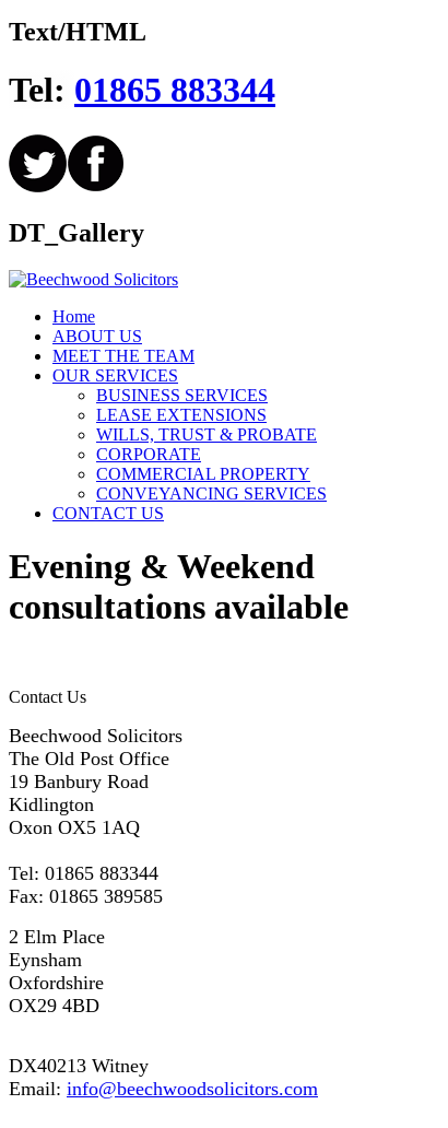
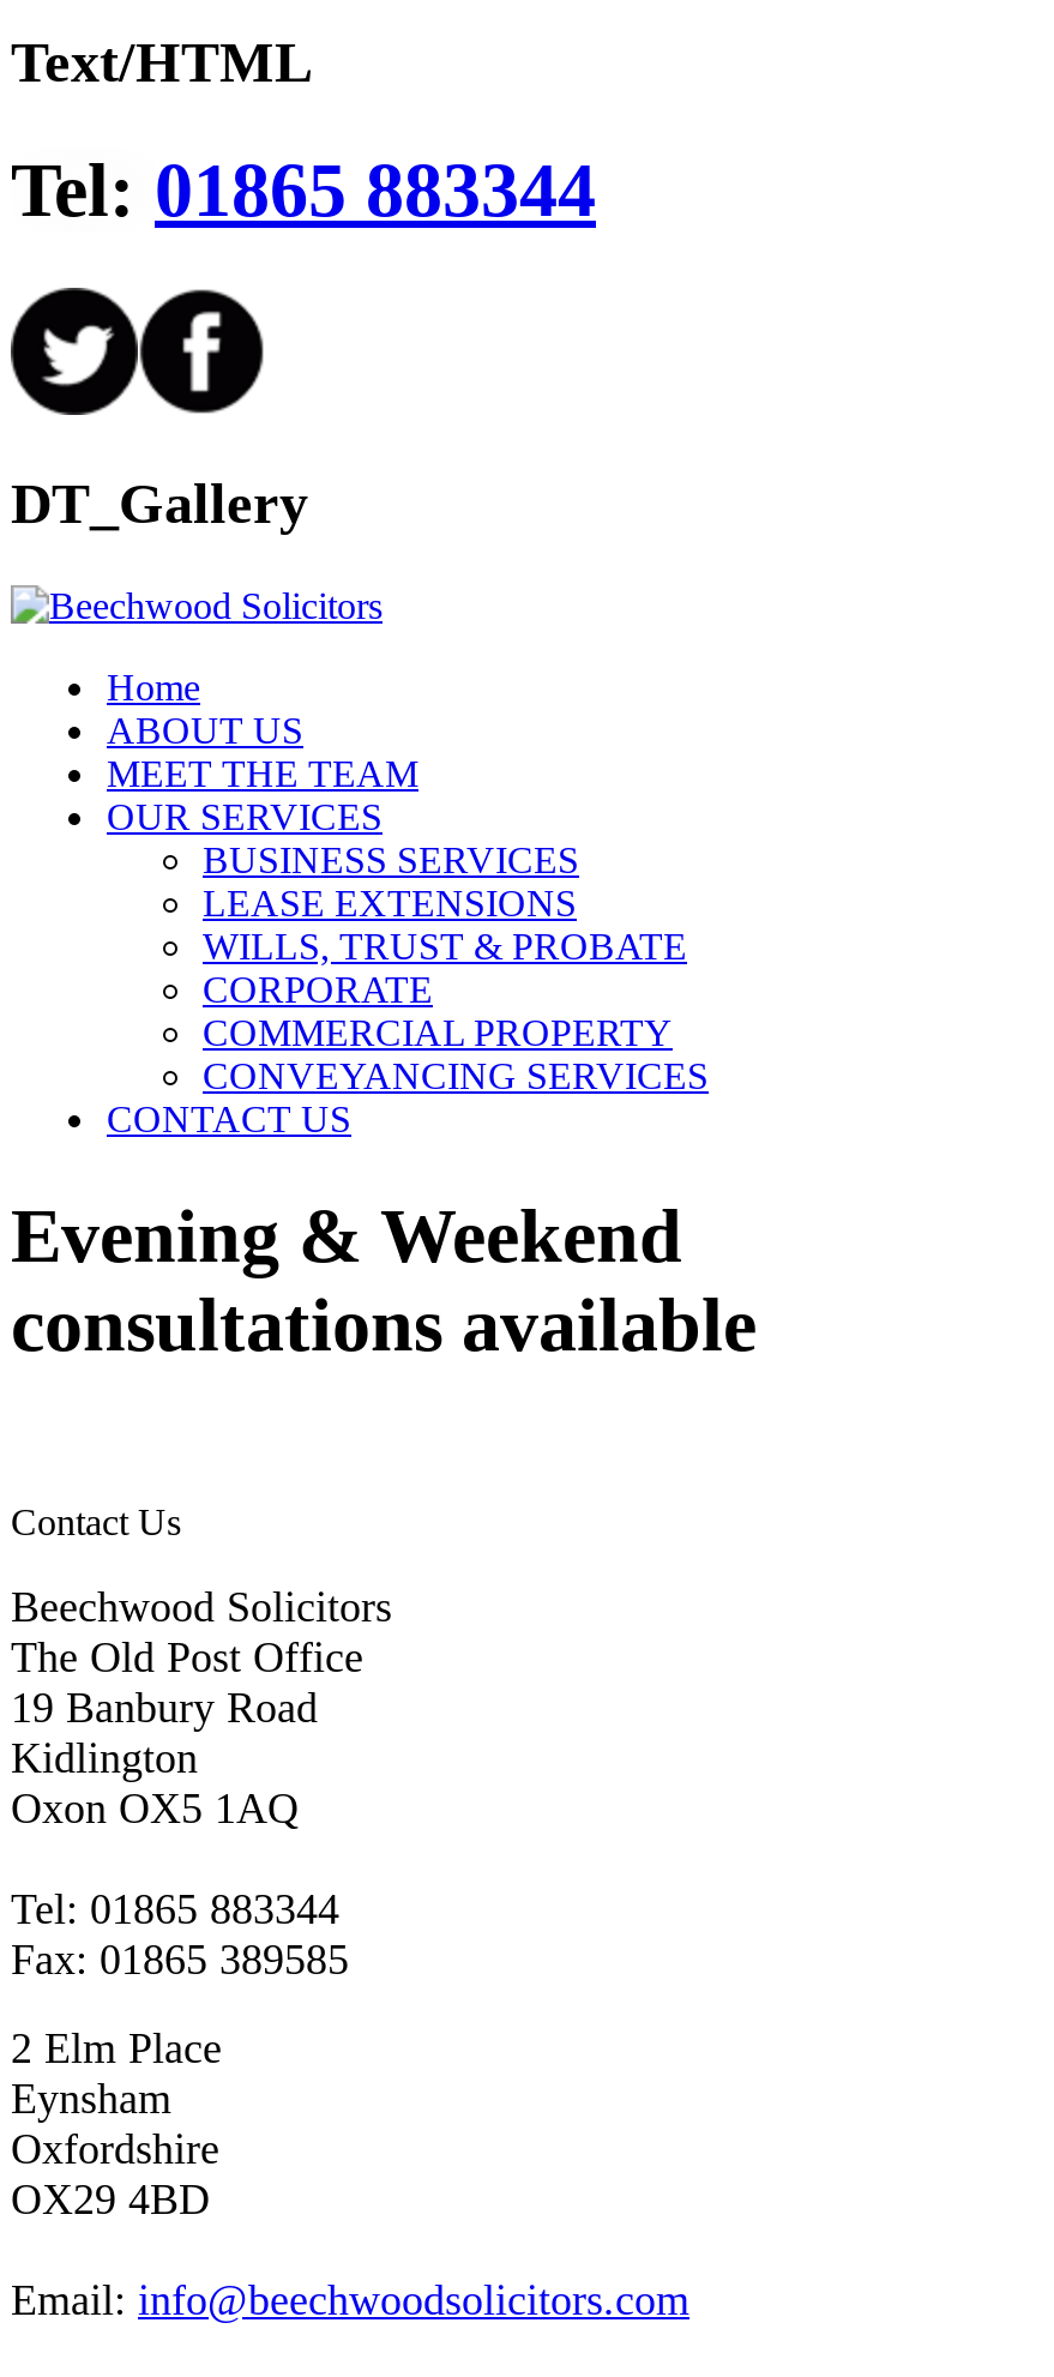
[9,1055,149,1077] DX40213 Witney -> none

